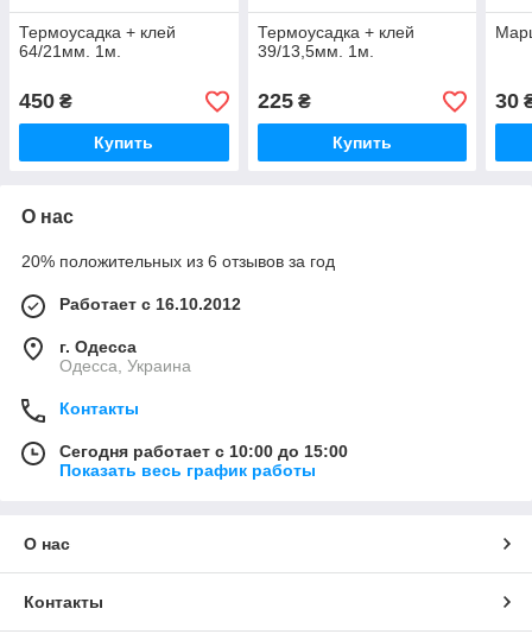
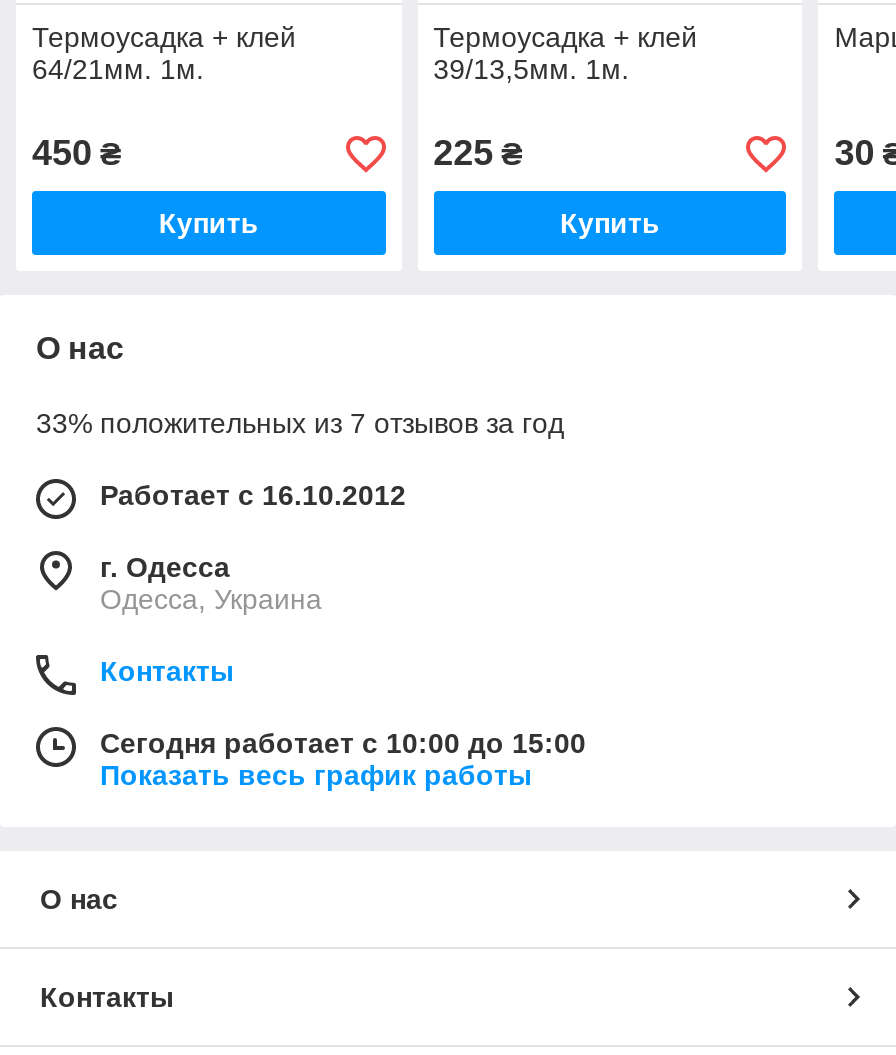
[21,252,335,271] 20% положительных из 6 отзывов за год -> [36,408,564,440] 33% положительных из 7 отзывов за год

